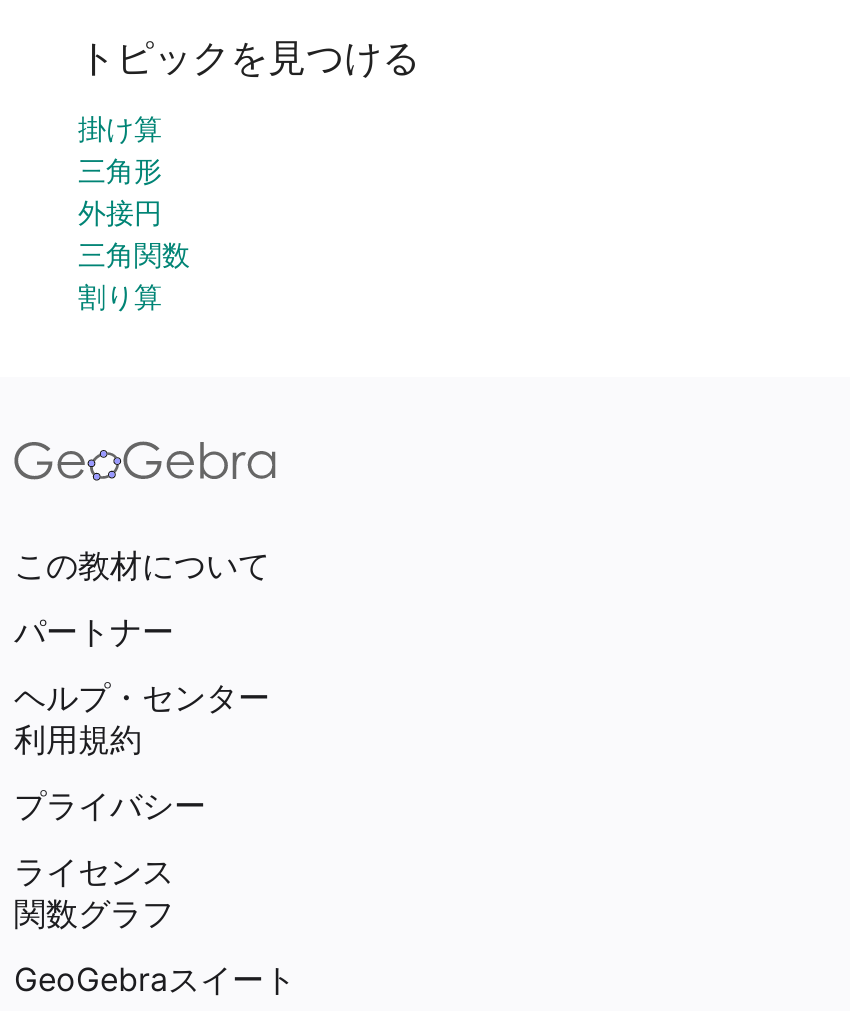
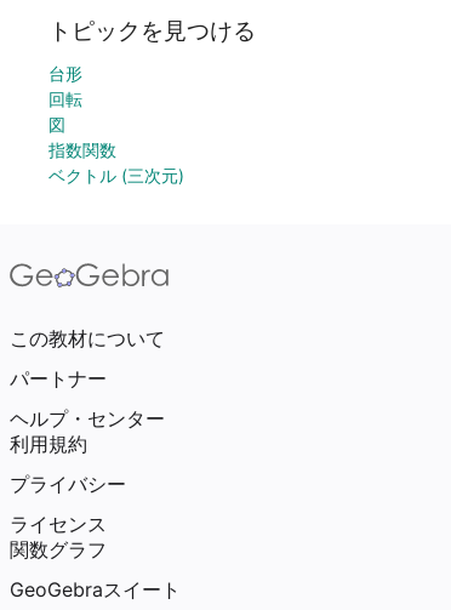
[78,111,190,313] 掛け算 | 三角形 | 外接円 | 三角関数 | 割り算 -> [48,63,184,186] 台形 | 回転 | 図 | 指数関数 | ベクトル (三次元)

